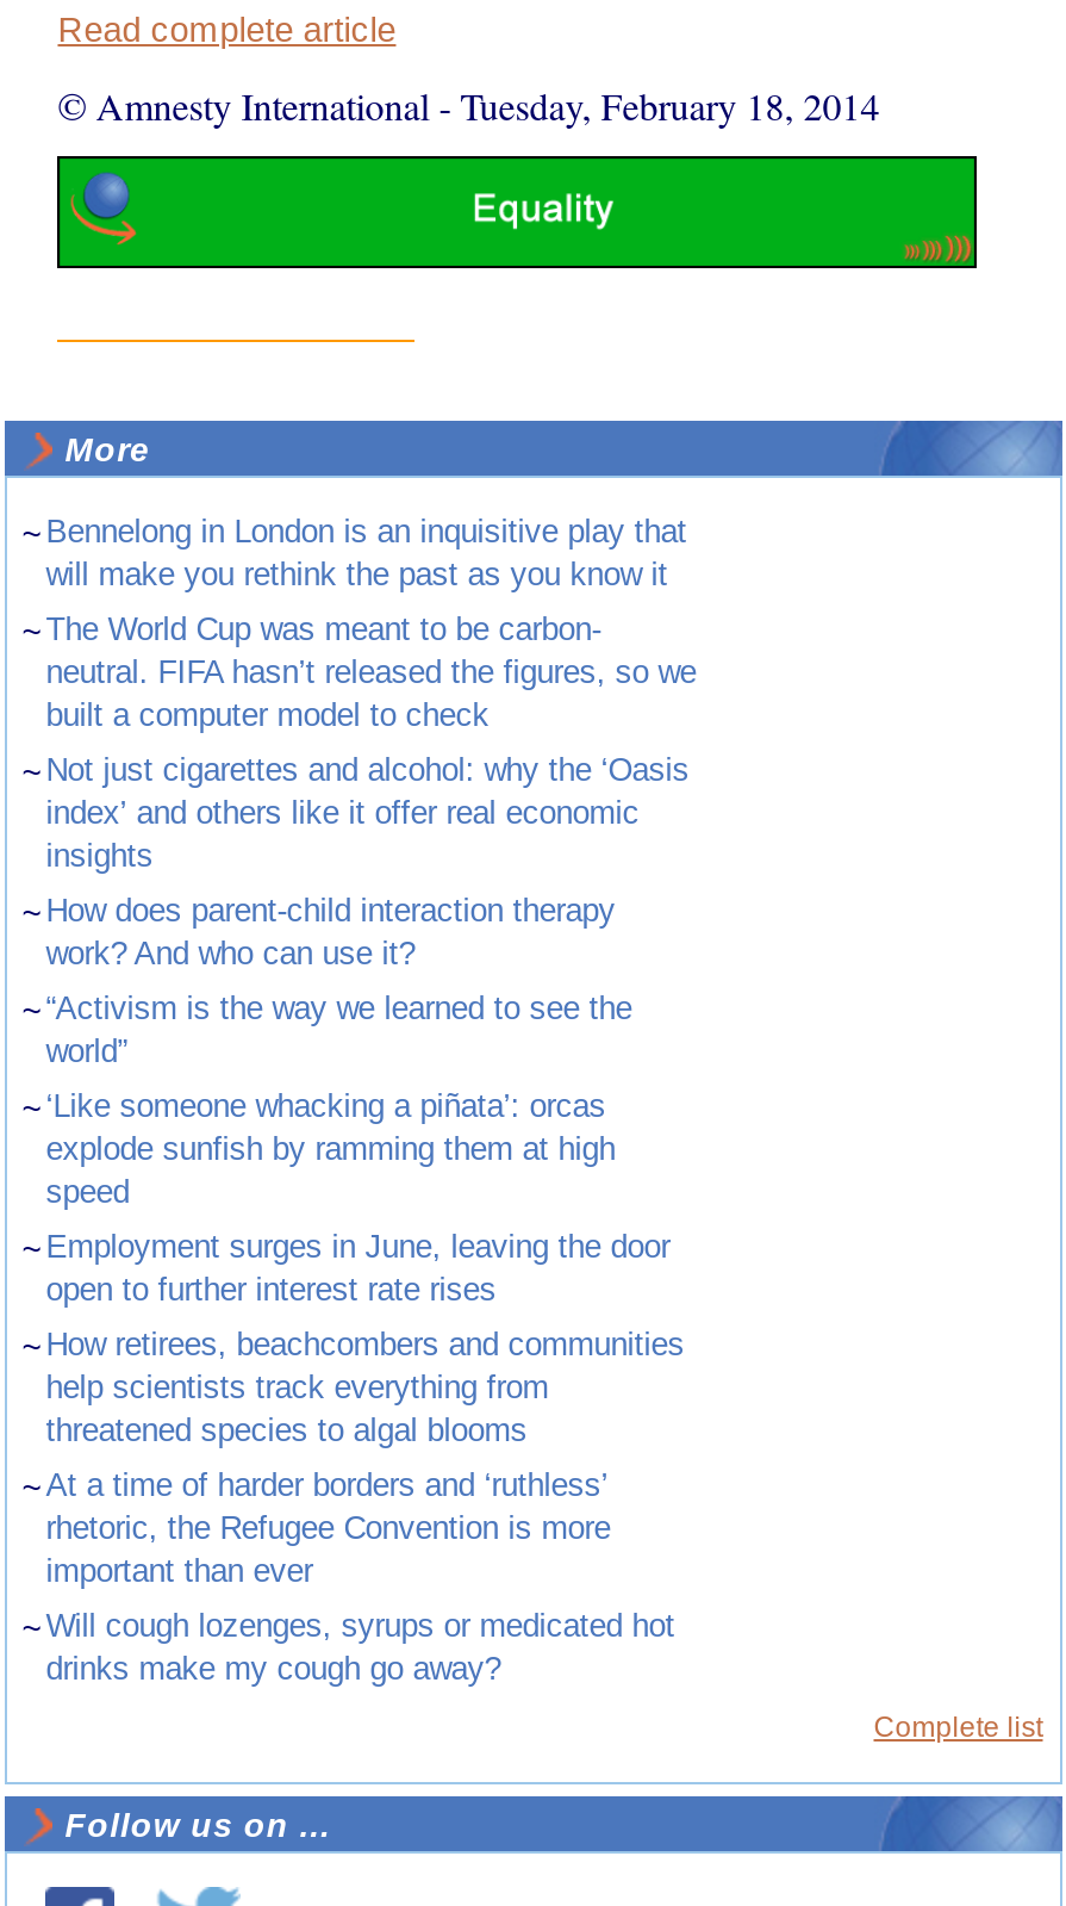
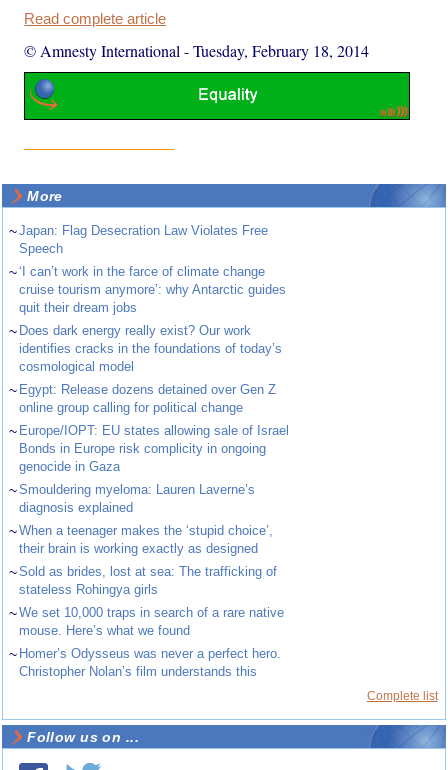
[22,515,687,594] ~ Bennelong in London is an inquisitive play that | will make you rethink the past as you know it -> [9,223,268,256] ~ Japan: Flag Desecration Law Violates Free | Speech
[22,613,696,735] ~ The World Cup was meant to be carbon- | neutral. FIFA hasn’t released the figures, so we | built a computer model to check -> [9,264,286,315] ~ ‘I can’t work in the farce of climate change | cruise tourism anymore’: why Antarctic guides | quit their dream jobs
[22,754,689,875] ~ Not just cigarettes and alcohol: why the ‘Oasis | index’ and others like it offer real economic | insights -> [9,323,282,374] ~ Does dark energy really exist? Our work | identifies cracks in the foundations of today’s | cosmological model
[22,894,615,973] ~ How does parent-child interaction therapy | work? And who can use it? -> [9,382,276,415] ~ Egypt: Release dozens detained over Gen Z | online group calling for political change
[22,992,632,1071] ~ “Activism is the way we learned to see the | world” -> [9,423,289,474] ~ Europe/IOPT: EU states allowing sale of Israel | Bonds in Europe risk complicity in ongoing | genocide in Gaza
[22,1090,615,1212] ~ ‘Like someone whacking a piñata’: orcas | explode sunfish by ramming them at high | speed -> [9,482,255,515] ~ Smouldering myeloma: Lauren Laverne’s | diagnosis explained
[22,1231,670,1309] ~ Employment surges in June, leaving the door | open to further interest rate rises -> [9,523,273,556] ~ When a teenager makes the ‘stupid choice’, | their brain is working exactly as designed
[22,1328,684,1450] ~ How retirees, beachcombers and communities | help scientists track everything from | threatened species to algal blooms -> [9,564,277,597] ~ Sold as brides, lost at sea: The trafficking of | stateless Rohingya girls
[22,1469,610,1591] ~ At a time of harder borders and ‘ruthless’ | rhetoric, the Refugee Convention is more | important than ever -> [9,605,284,638] ~ We set 10,000 traps in search of a rare native | mouse. Here’s what we found
[22,1610,675,1688] ~ Will cough lozenges, syrups or medicated hot | drinks make my cough go away? -> [9,646,281,679] ~ Homer’s Odysseus was never a perfect hero. | Christopher Nolan’s film understands this

